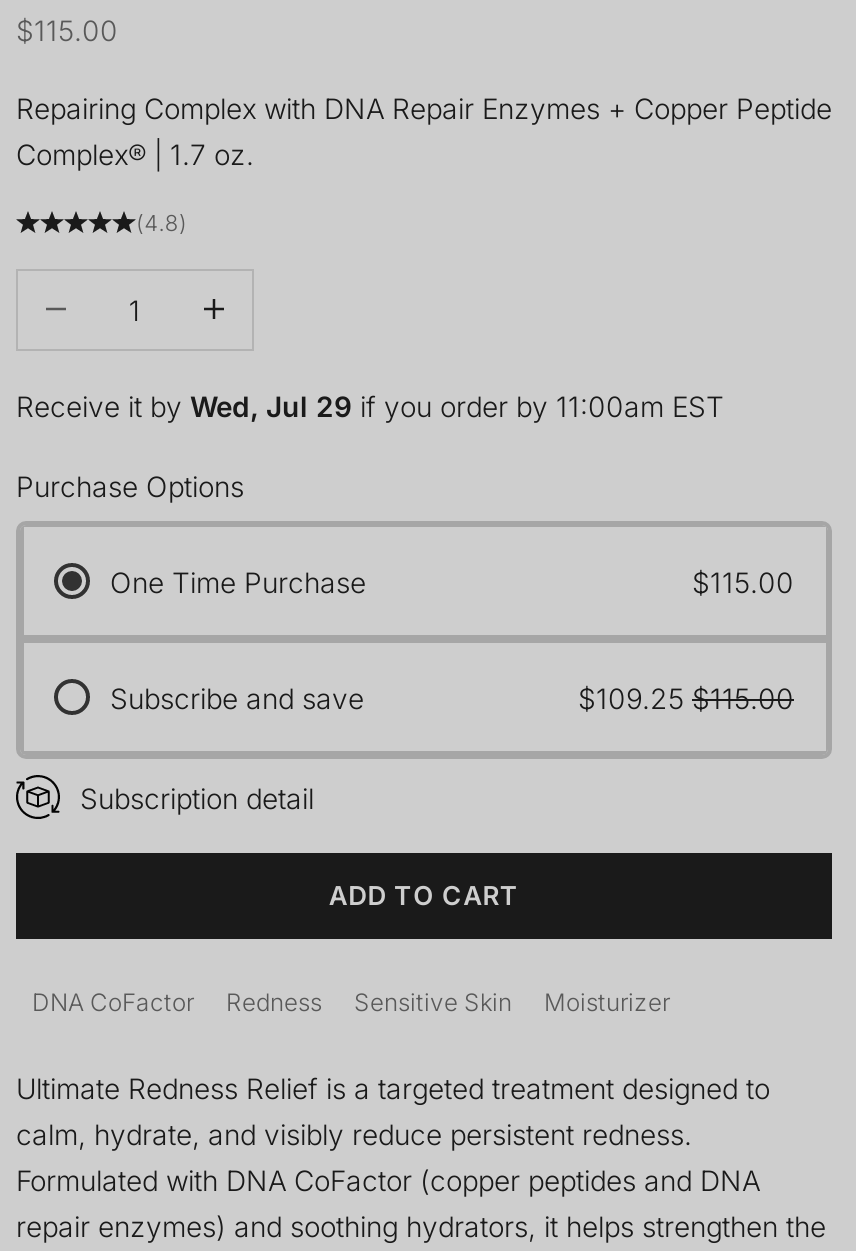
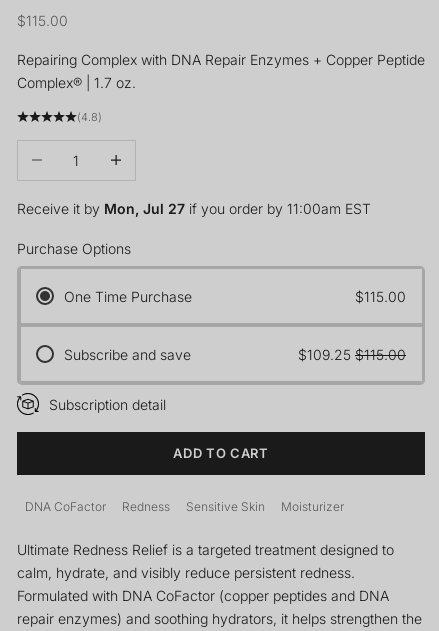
[16,388,724,422] Receive it by Wed, Jul 29 if you order by 11:00am EST -> [17,200,371,217] Receive it by Mon, Jul 27 if you order by 11:00am EST

